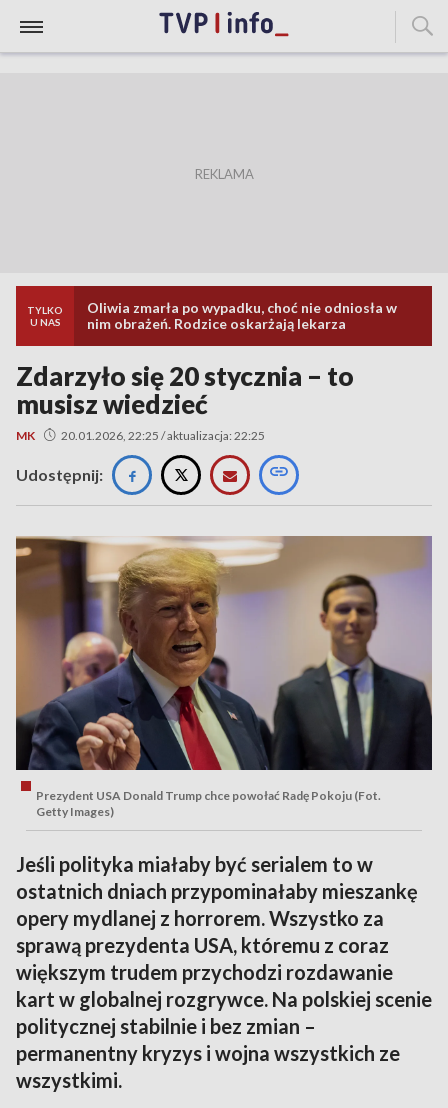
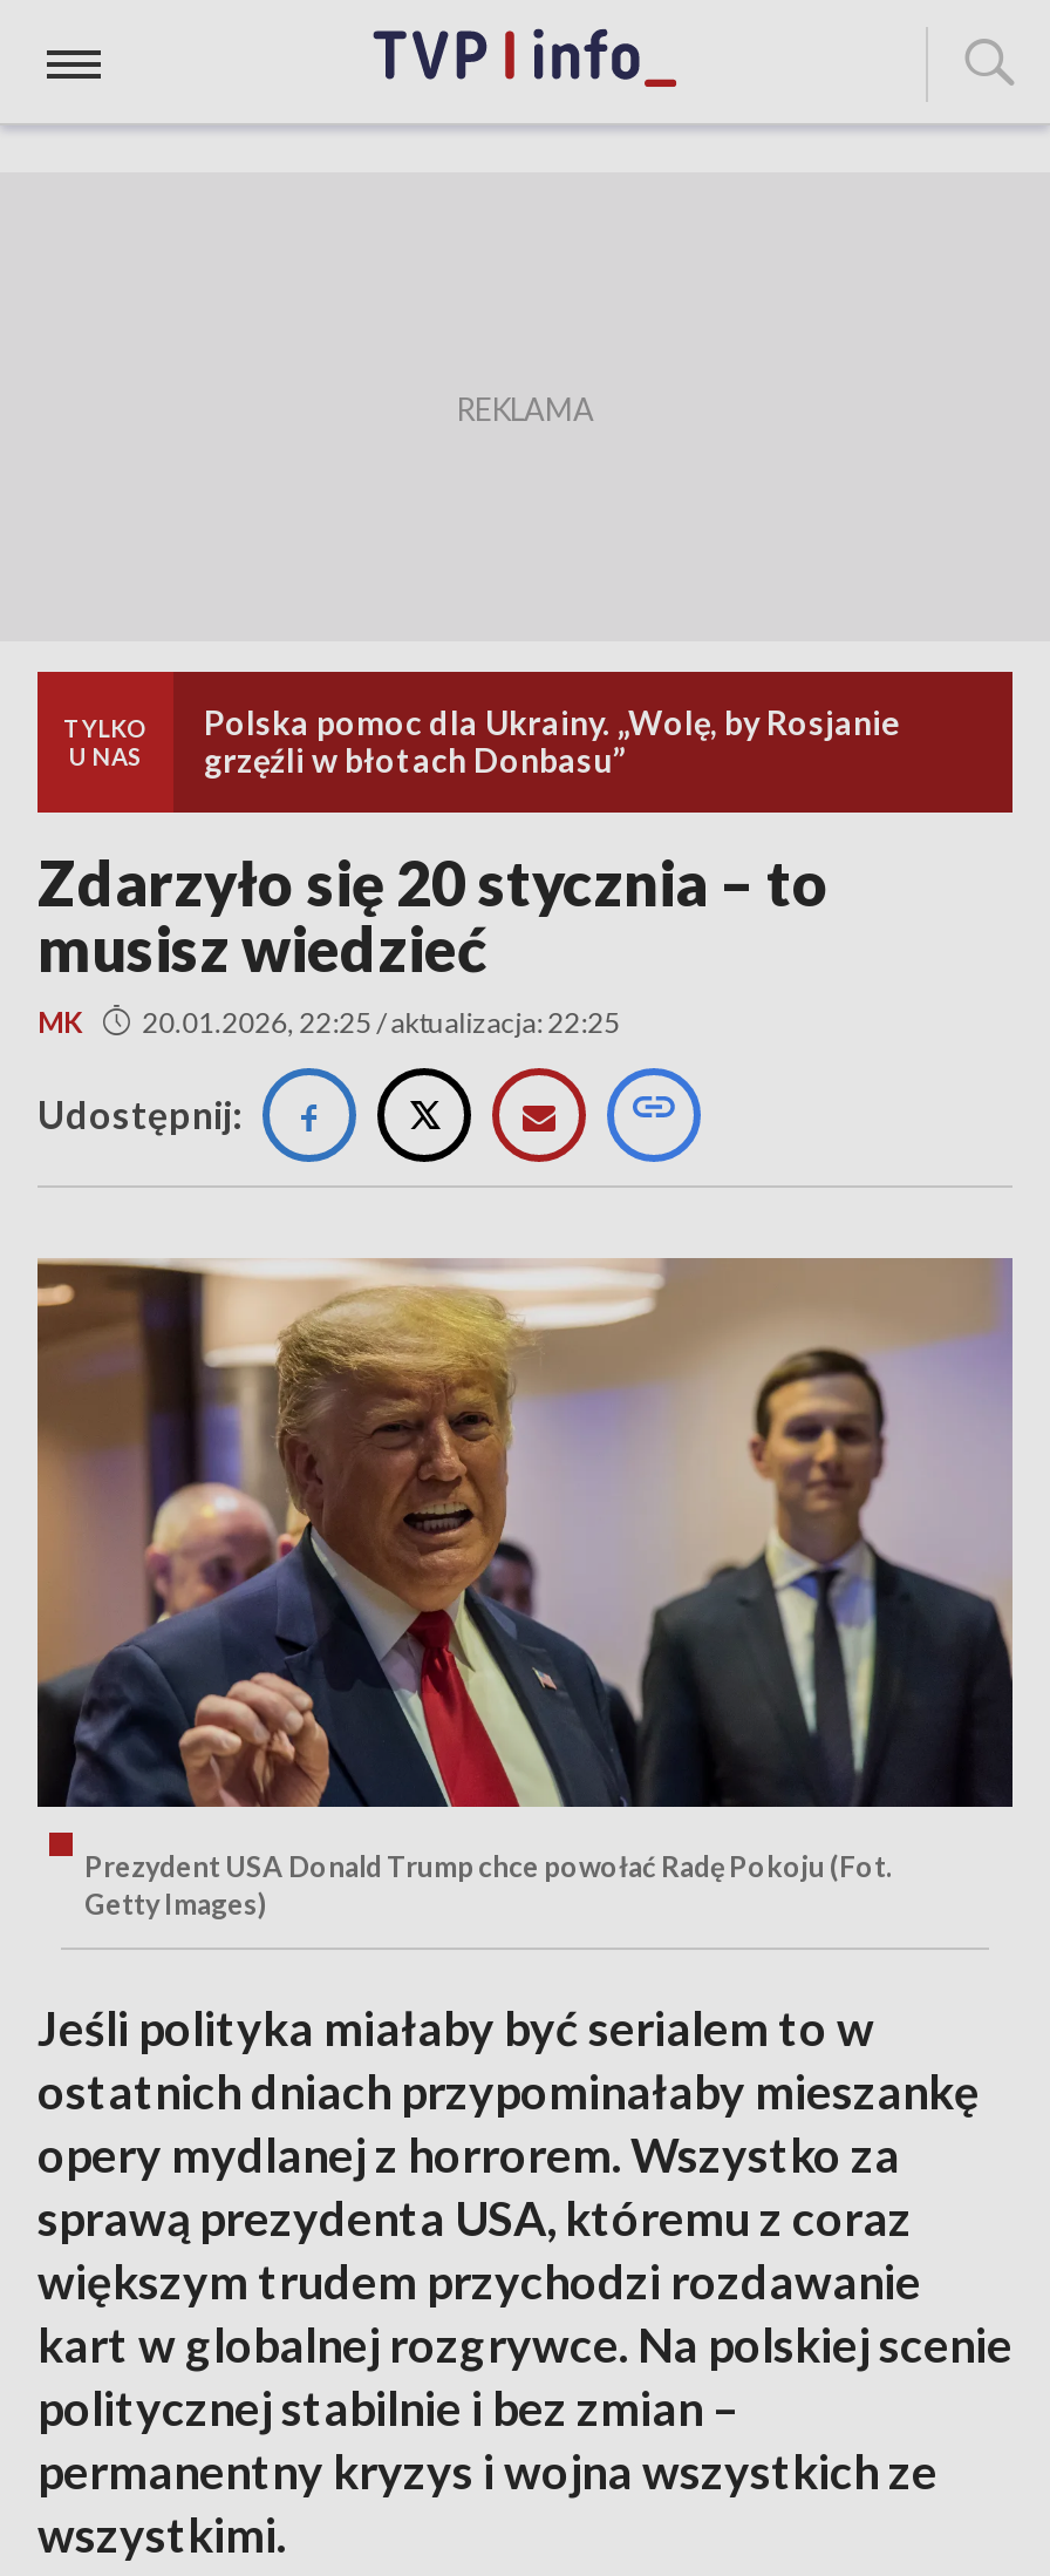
[87,299,397,332] Oliwia zmarła po wypadku, choć nie odniosła w | nim obrażeń. Rodzice oskarżają lekarza -> [204,702,900,780] Polska pomoc dla Ukrainy. „Wolę, by Rosjanie | grzęźli w błotach Donbasu”

